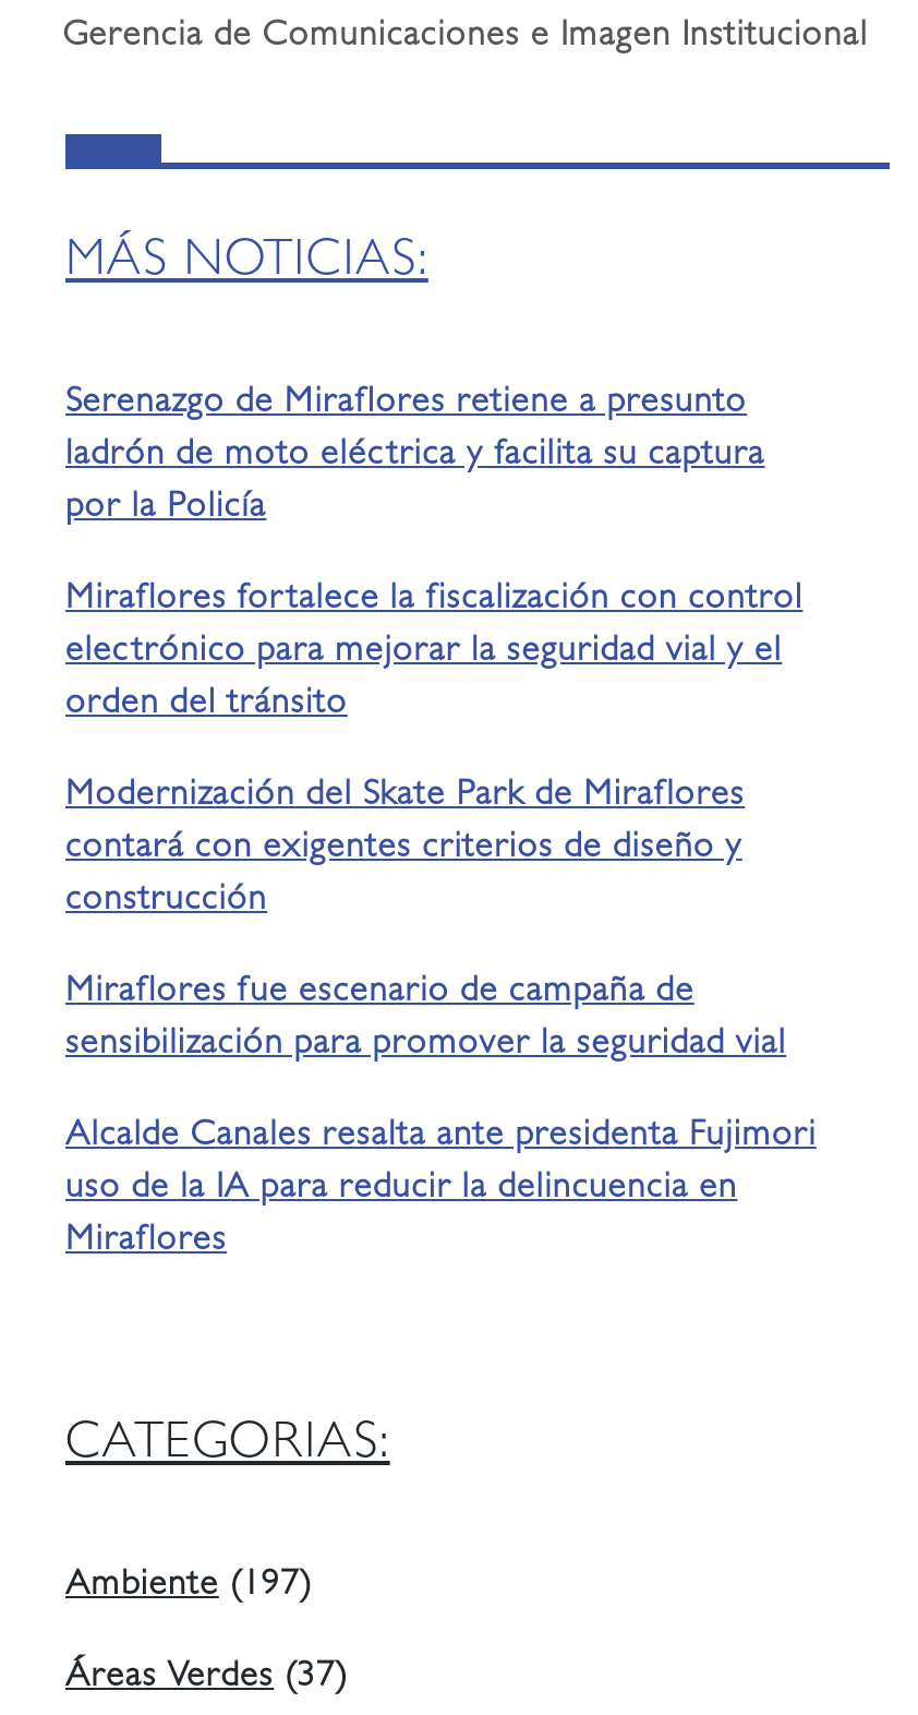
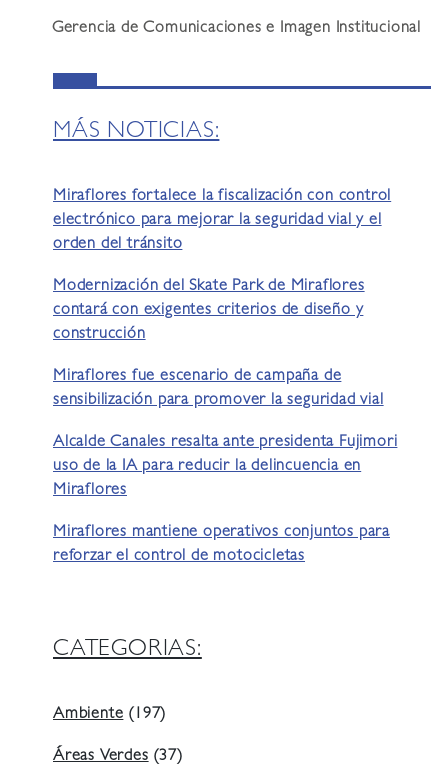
[65,388,765,528] Serenazgo de Miraflores retiene a presunto | ladrón de moto eléctrica y facilita su captura | por la Policía -> none
moved [65,585,816,1261] -> [53,189,397,499]: Miraflores fortalece la fiscalización con control | electrónico para mejorar la seguridad vial y el | orden del tránsito | ... | uso de la IA para reducir la delincuencia en | Miraflores
none -> [53,525,390,565] Miraflores mantiene operativos conjuntos para | reforzar el control de motocicletas

